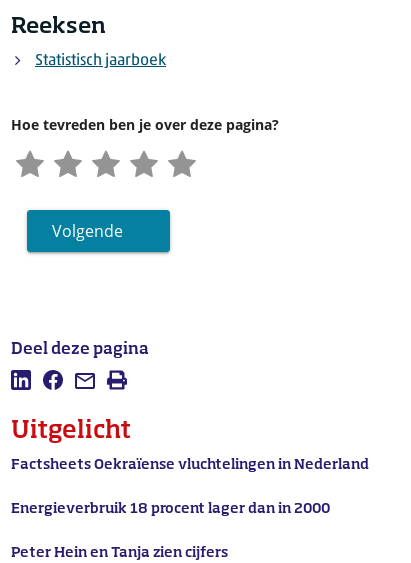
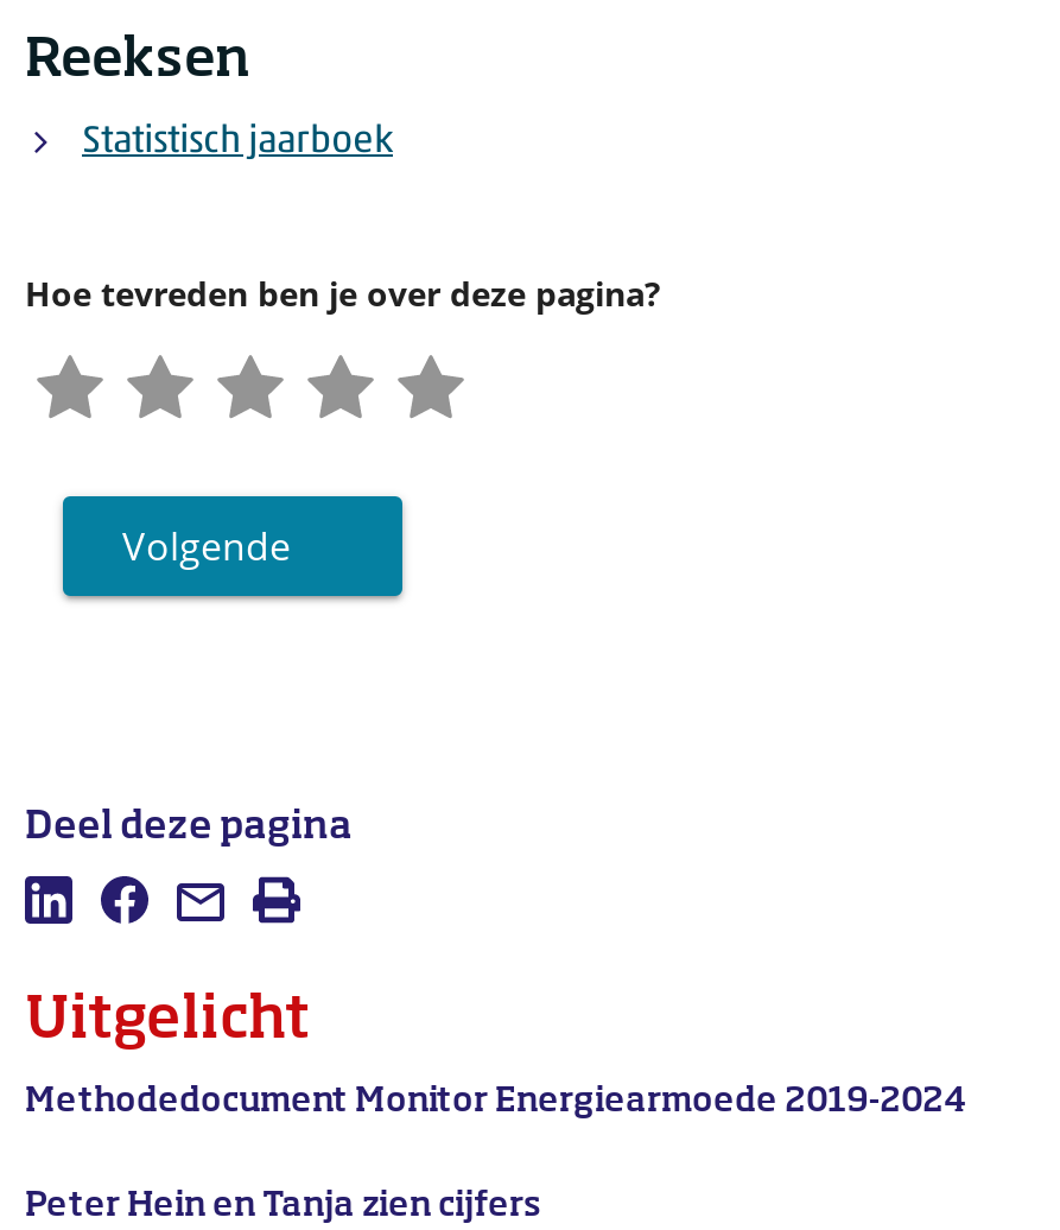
[11,457,369,515] Factsheets Oekraïense vluchtelingen in Nederland | Energieverbruik 18 procent lager dan in 2000 -> [25,1084,967,1117] Methodedocument Monitor Energiearmoede 2019-2024

